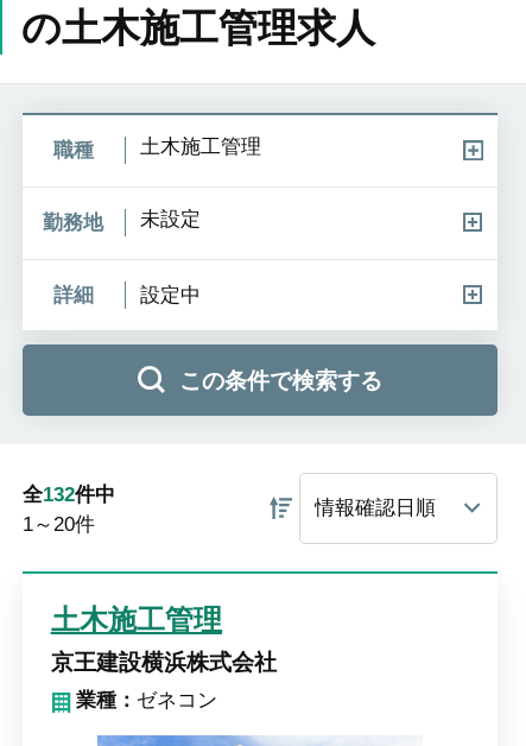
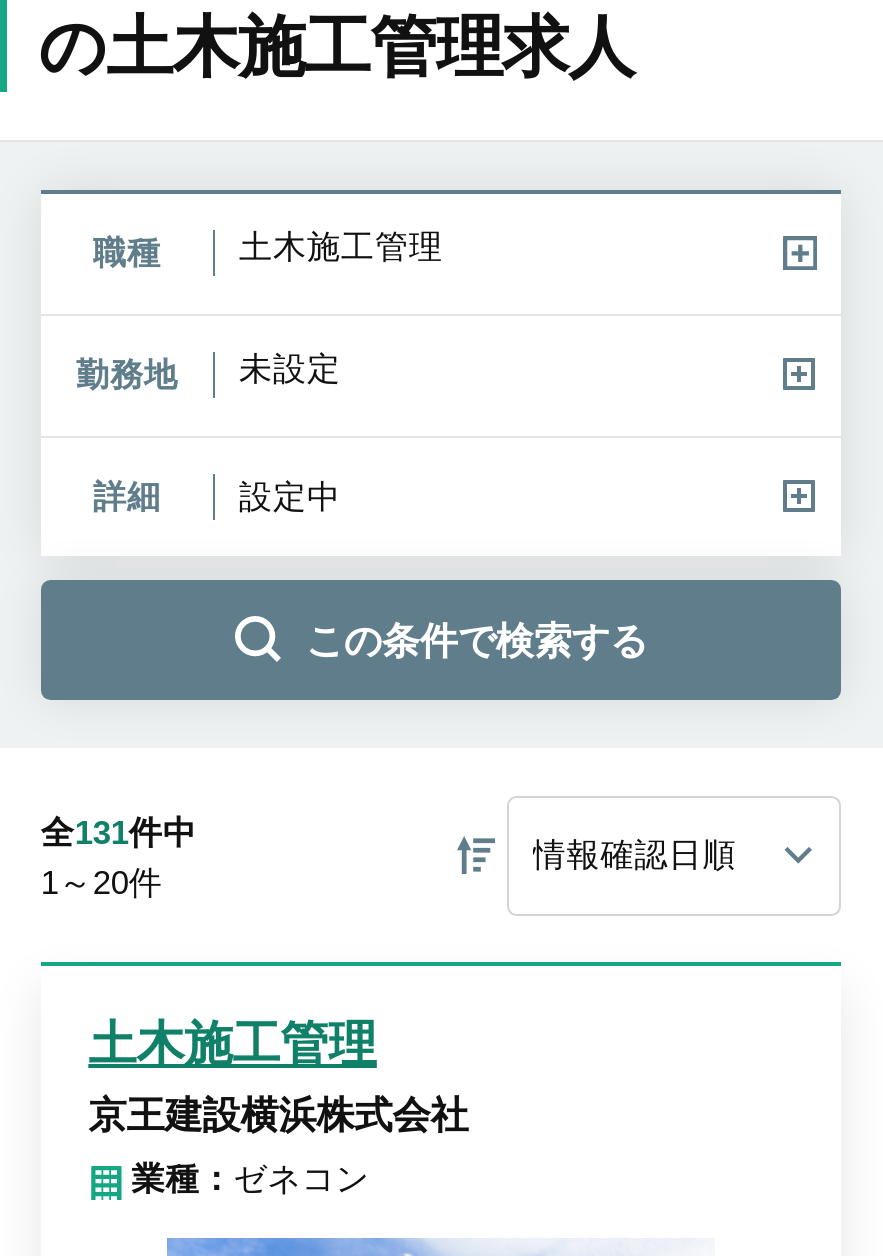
[22,483,115,506] 全132件中 -> [41,814,197,852] 全131件中

